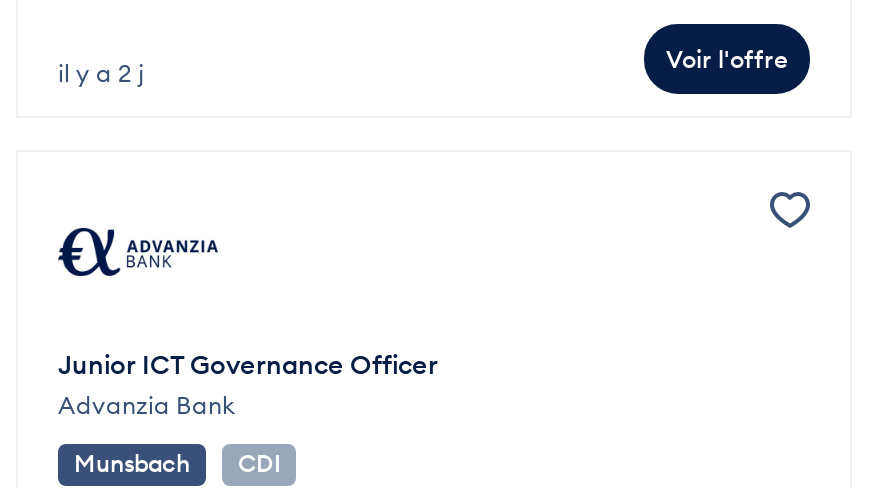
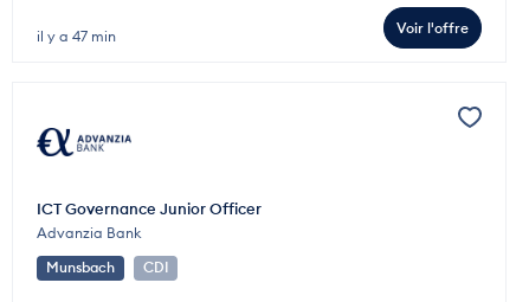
[58,58,144,88] il y a 2 j -> [37,27,116,45] il y a 47 min
[58,348,438,380] Junior ICT Governance Officer -> [37,199,262,218] ICT Governance Junior Officer

